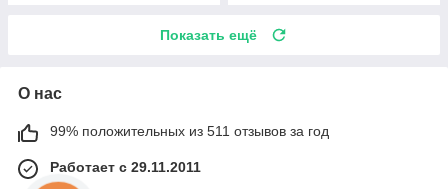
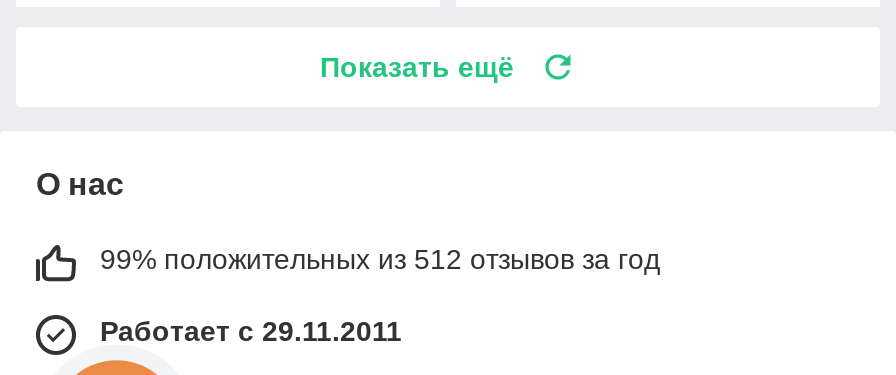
[50,123,329,139] 99% положительных из 511 отзывов за год -> [100,243,660,275] 99% положительных из 512 отзывов за год

